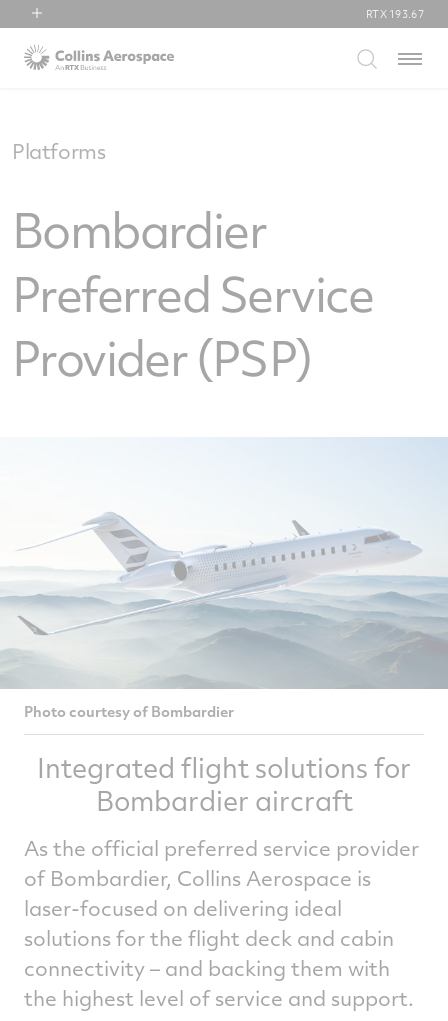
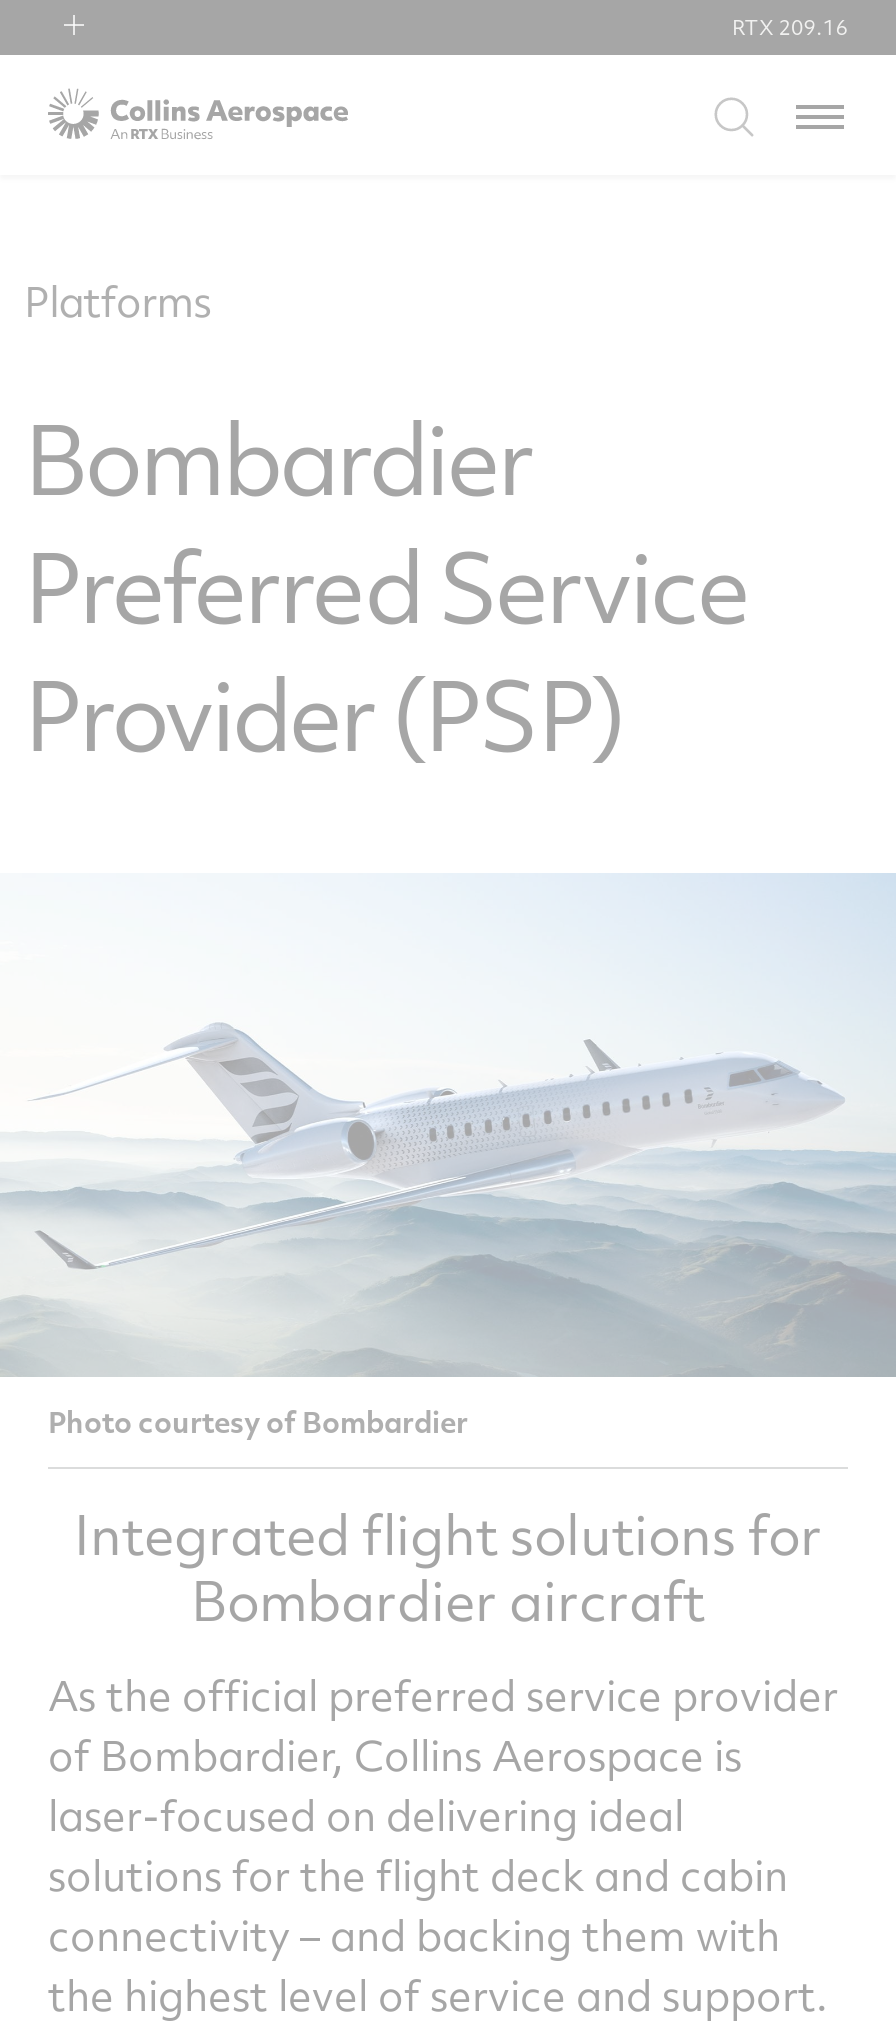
[366,7,424,21] RTX 193.67 -> [732,13,848,41] RTX 209.16

